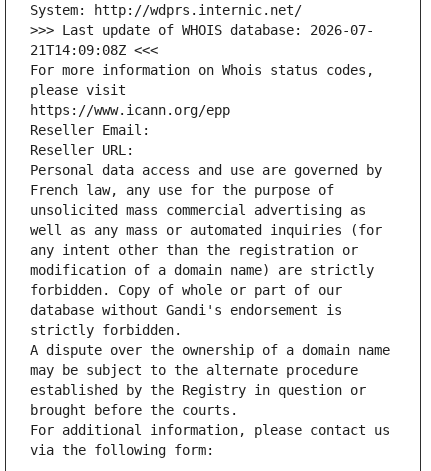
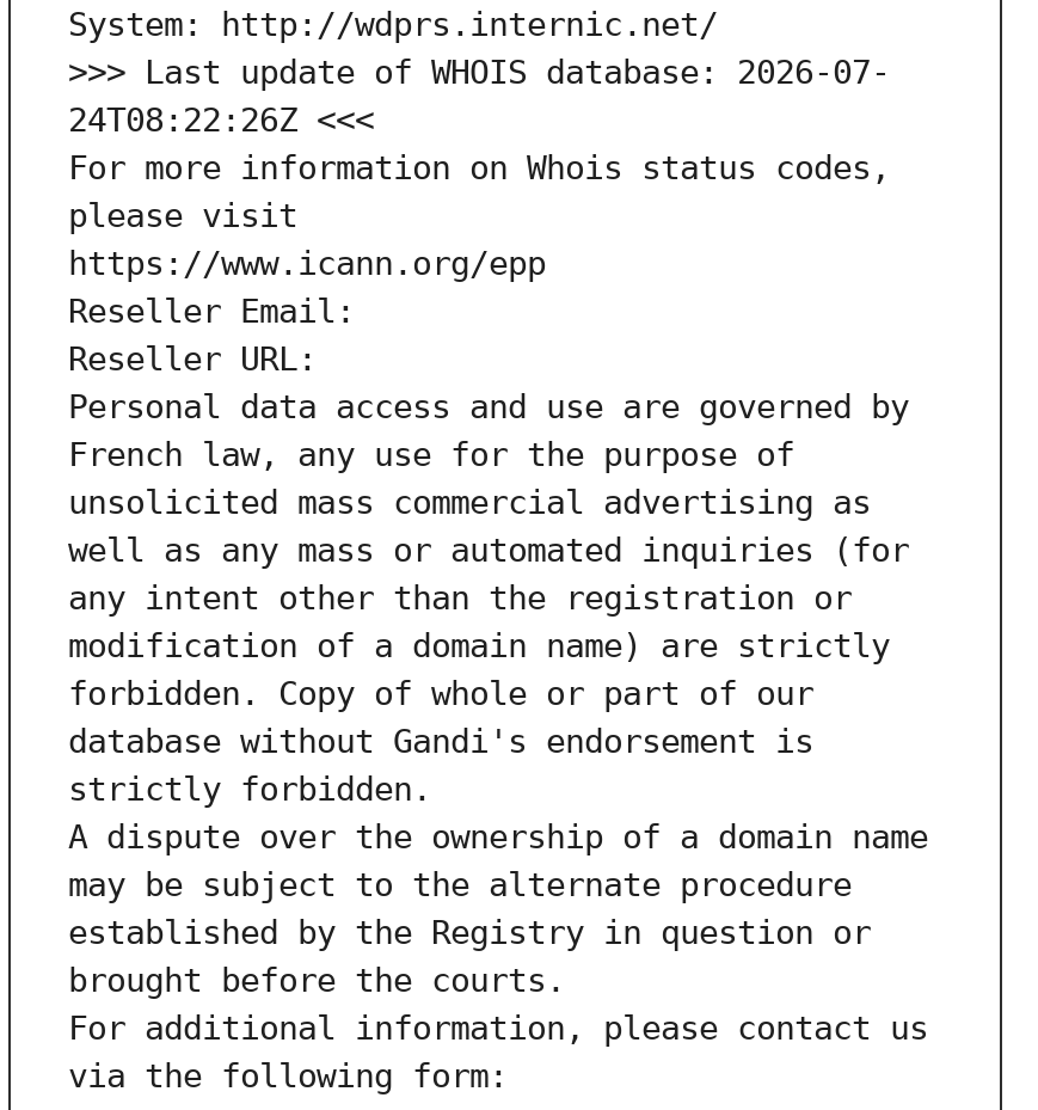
[30,42,158,58] 21T14:09:08Z <<< -> [68,101,374,140] 24T08:22:26Z <<<

